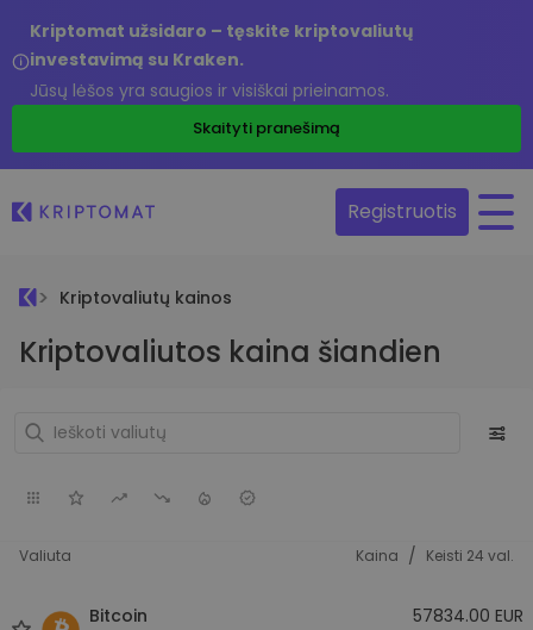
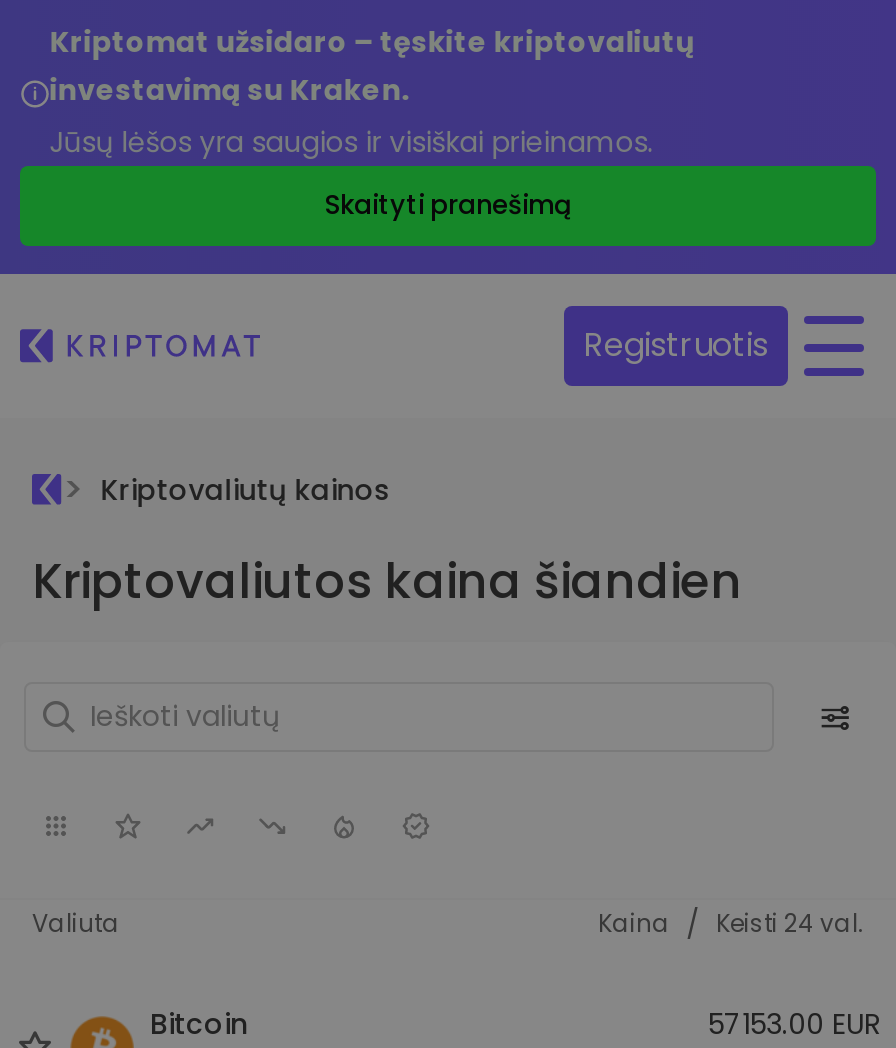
[413,603,523,627] 57834.00 EUR -> [708,1003,880,1043] 57153.00 EUR

